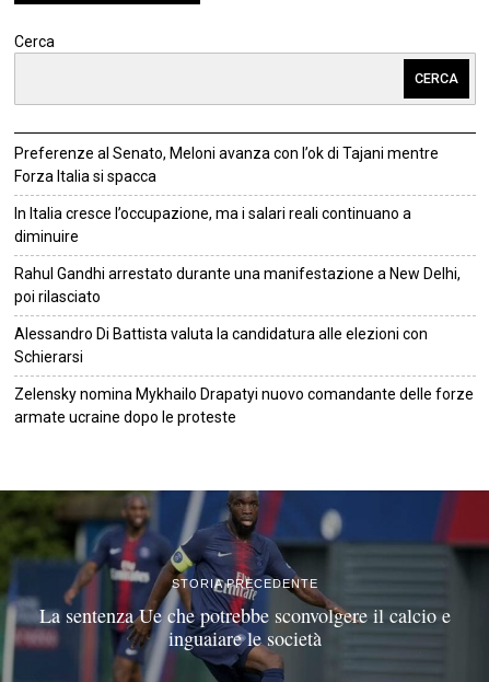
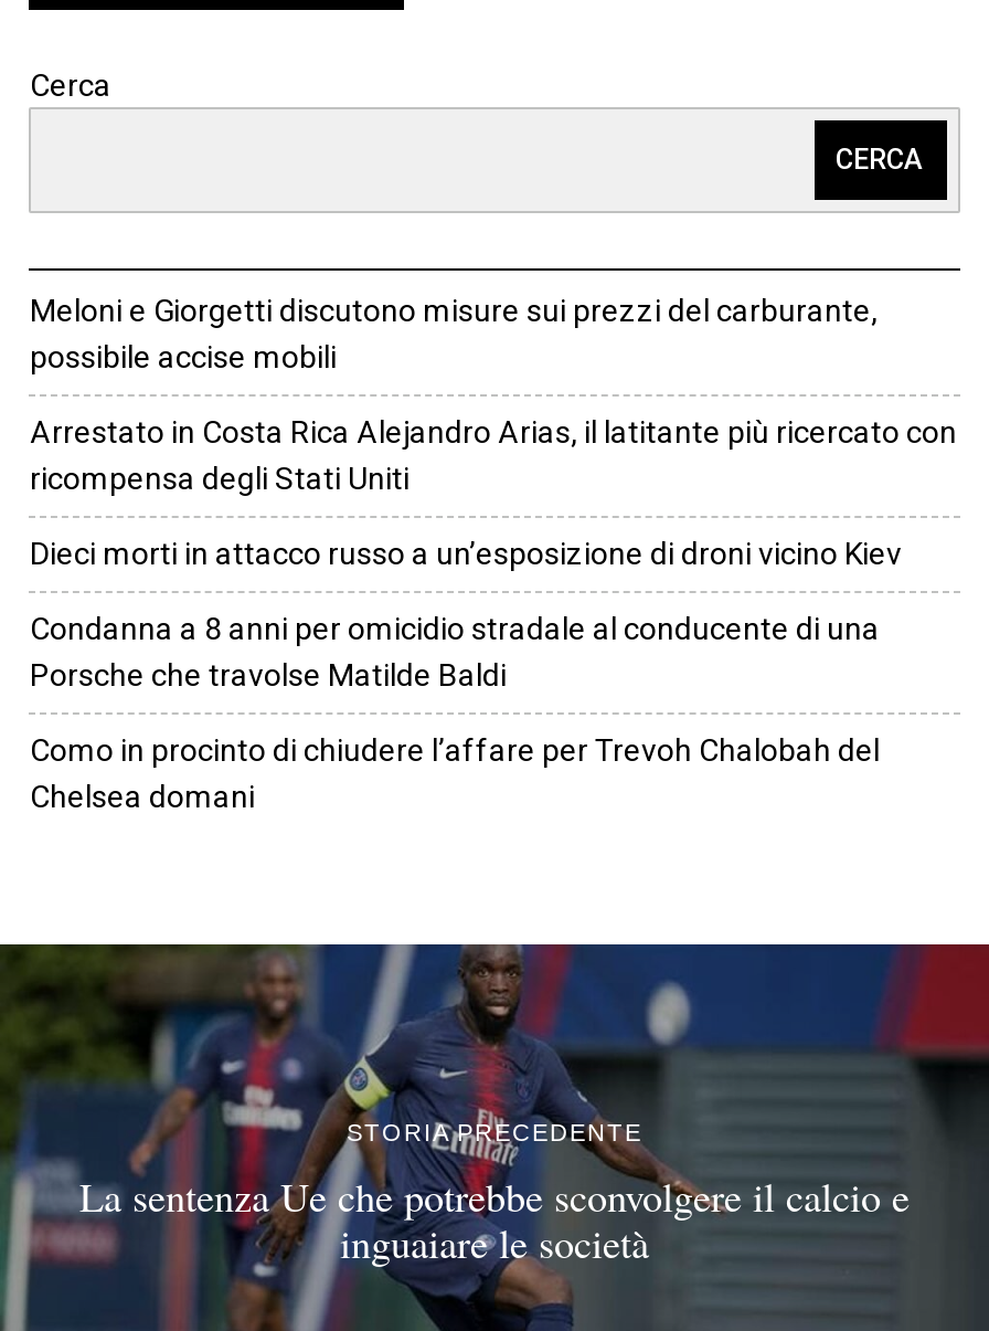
[15,144,439,185] Preferenze al Senato, Meloni avanza con l’ok di Tajani mentre | Forza Italia si spacca -> [30,292,877,374] Meloni e Giorgetti discutono misure sui prezzi del carburante, | possibile accise mobili
[15,204,412,245] In Italia cresce l’occupazione, ma i salari reali continuano a | diminuire -> [30,414,957,496] Arrestato in Costa Rica Alejandro Arias, il latitante più ricercato con | ricompensa degli Stati Uniti
[15,265,461,305] Rahul Gandhi arrestato durante una manifestazione a New Delhi, | poi rilasciato -> [30,535,902,571] Dieci morti in attacco russo a un’esposizione di droni vicino Kiev
[15,325,428,365] Alessandro Di Battista valuta la candidatura alle elezioni con | Schierarsi -> [30,610,880,692] Condanna a 8 anni per omicidio stradale al conducente di una | Porsche che travolse Matilde Baldi
[15,385,474,426] Zelensky nomina Mykhailo Drapatyi nuovo comandante delle forze | armate ucraine dopo le proteste -> [30,732,880,814] Como in procinto di chiudere l’affare per Trevoh Chalobah del | Chelsea domani

